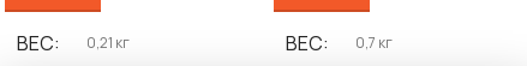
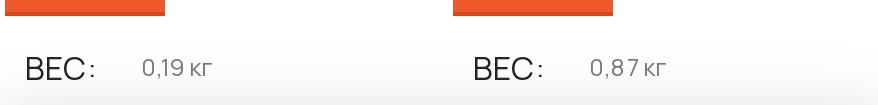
[17,30,130,56] ВЕС 0,21 кг -> [25,46,213,90] ВЕС 0,19 кг
[355,33,393,53] 0,7 кг -> [589,51,667,85] 0,87 кг

